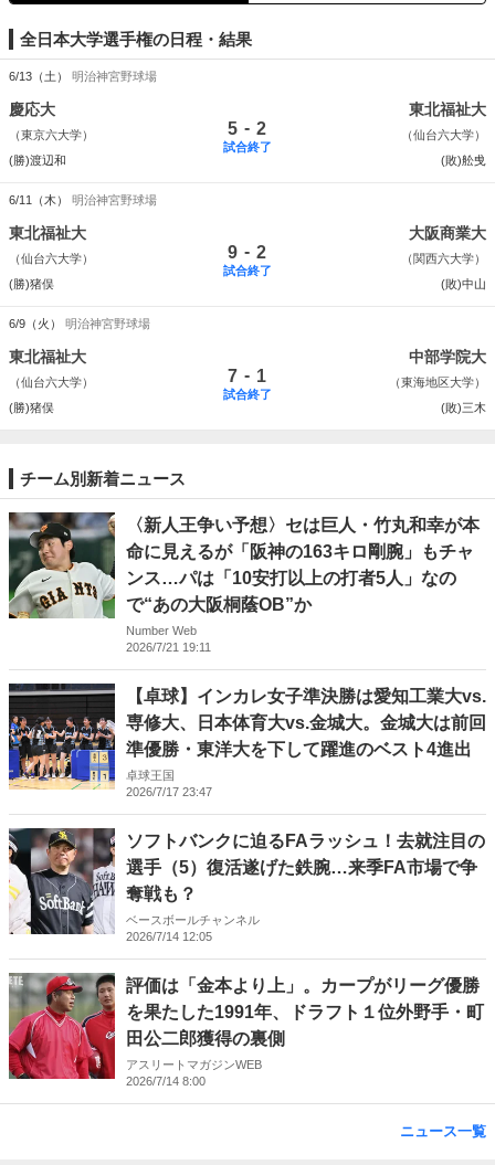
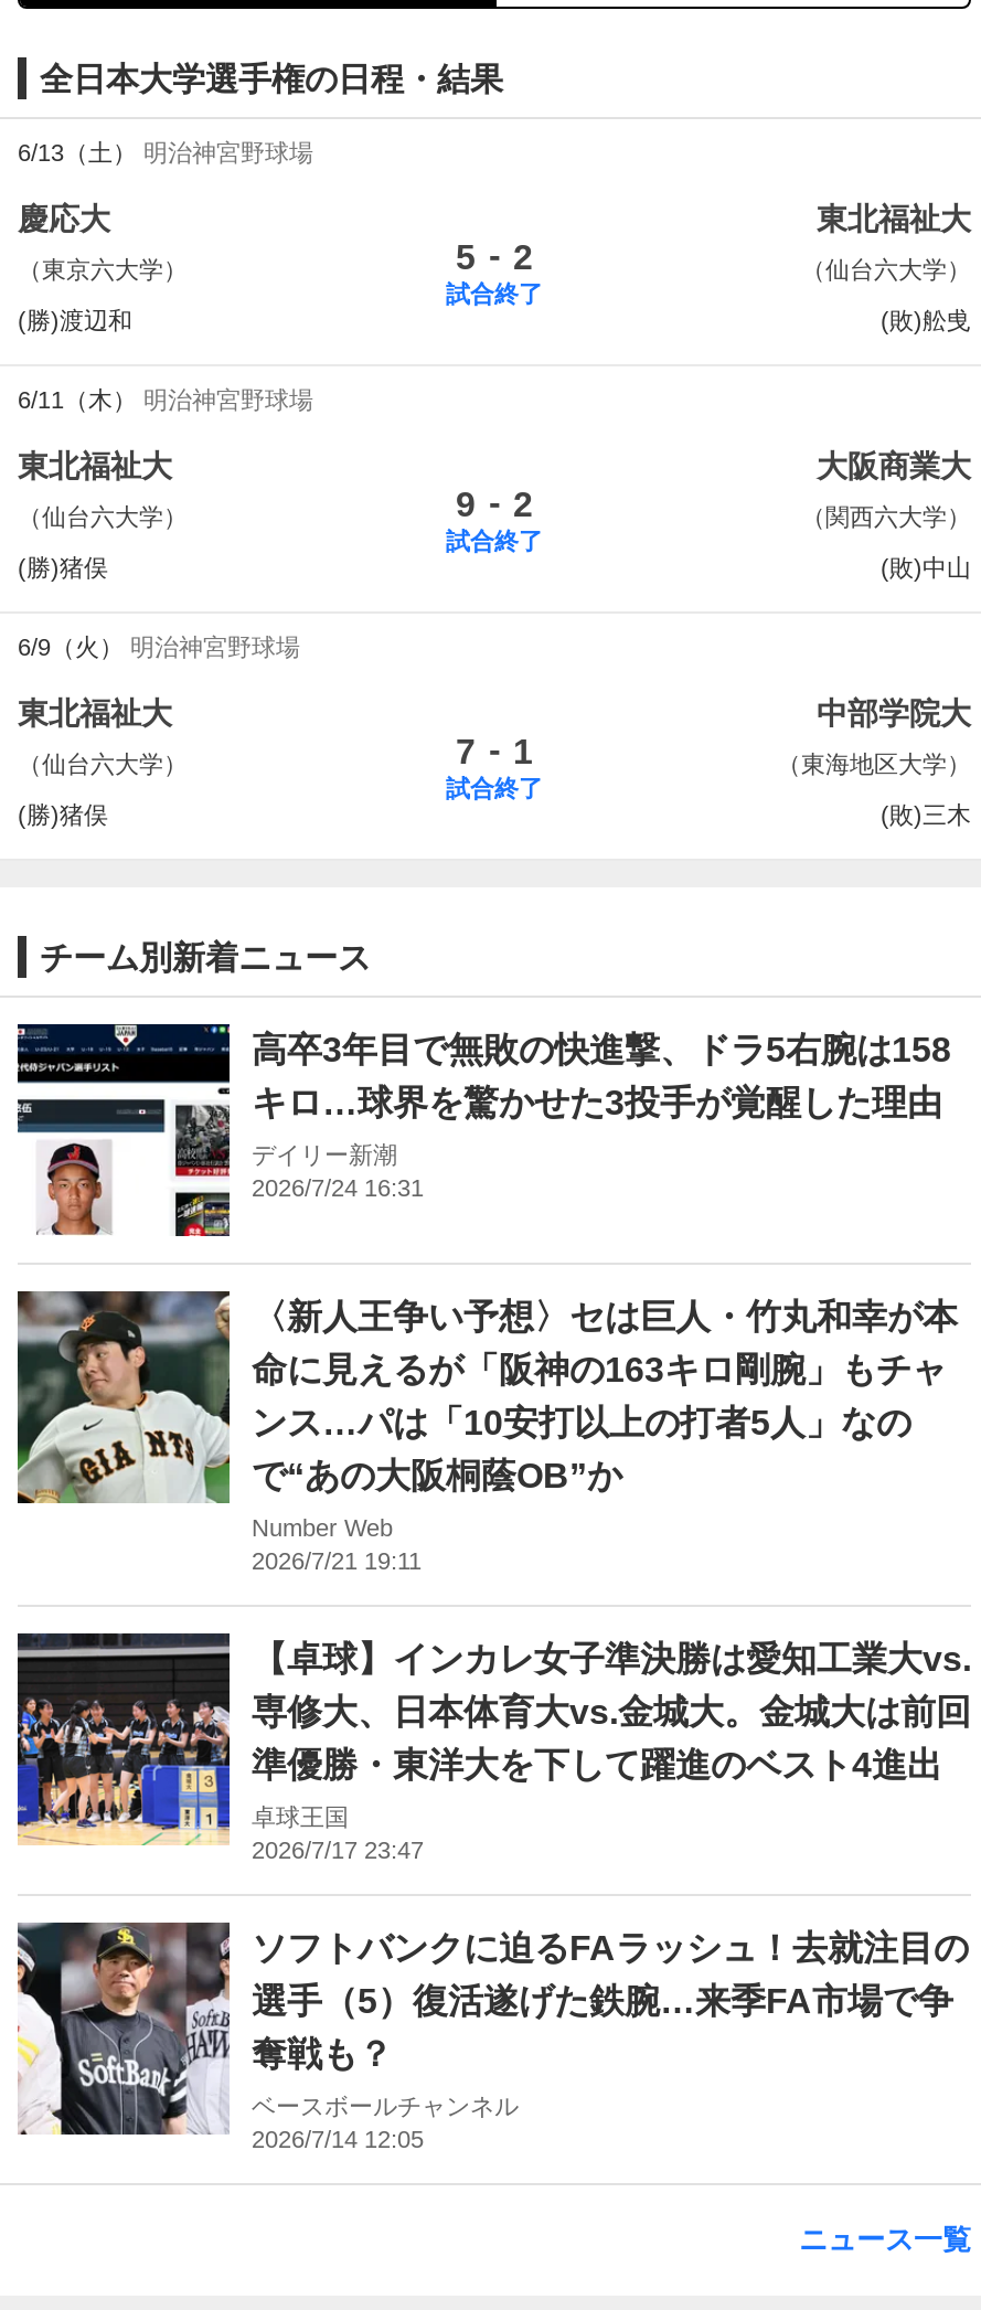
none -> [18,1022,951,1238] [image] | 高卒3年目で無敗の快進撃、ドラ5右腕は158 | キロ…球界を驚かせた3投手が覚醒した理由 | デイリー新潮 | 2026/7/24 16:31
moved [7,510,486,943] -> [13,1287,971,2152]: [image] | 〈新人王争い予想〉セは巨人・竹丸和幸が本 | 命に見えるが「阪神の163キロ剛腕」もチャ | ... | ベースボールチャンネル | 2026/7/14 12:05
[8,973,484,1088] [image] | 評価は「金本より上」。カープがリーグ優勝 | を果たした1991年、ドラフト１位外野手・町 | 田公二郎獲得の裏側 | アスリートマガジンWEB | 2026/7/14 8:00 -> none

